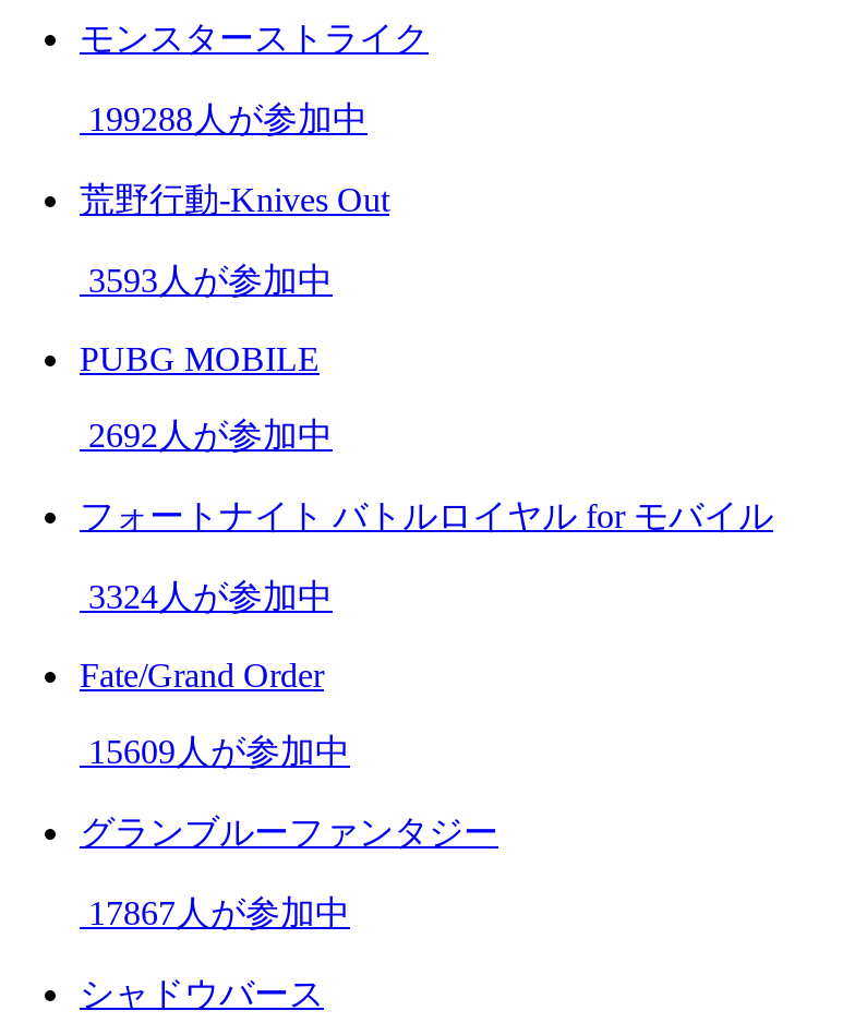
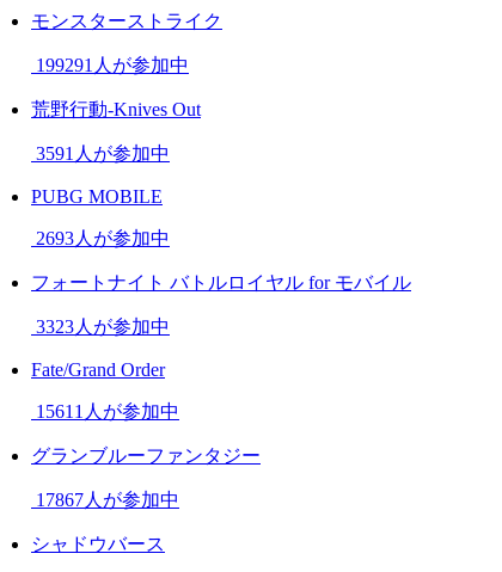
[88,100,368,137] 199288人が参加中 -> [36,55,189,75] 199291人が参加中
[88,262,333,299] 3593人が参加中 -> [36,143,170,163] 3591人が参加中
[88,416,333,453] 2692人が参加中 -> [36,228,170,248] 2693人が参加中
[88,578,333,615] 3324人が参加中 -> [36,316,170,337] 3323人が参加中
[88,733,350,770] 15609人が参加中 -> [36,401,179,421] 15611人が参加中

